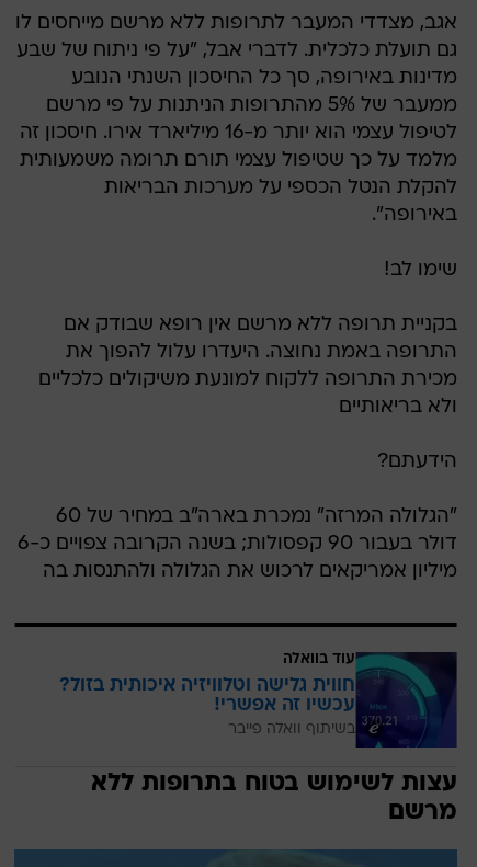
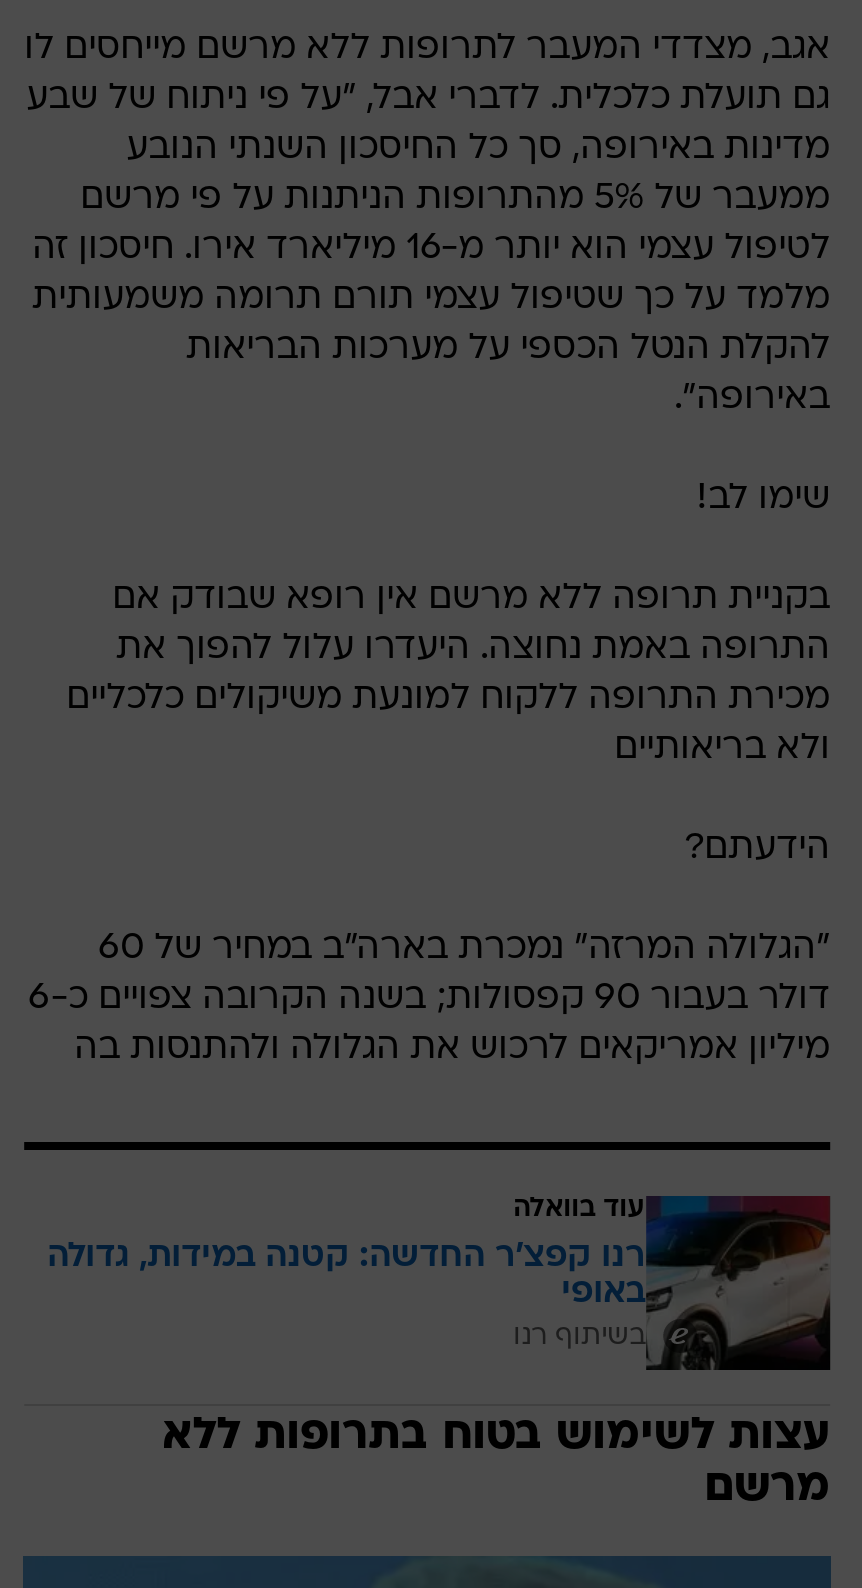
[59,651,458,749] [image] | חווית גלישה וטלוויזיה איכותית בזול? | עכשיו זה אפשרי! | בשיתוף וואלה פייבר -> [47,1194,831,1372] [image] | רנו קפצ'ר החדשה: קטנה במידות, גדולה | באופי | בשיתוף רנו

